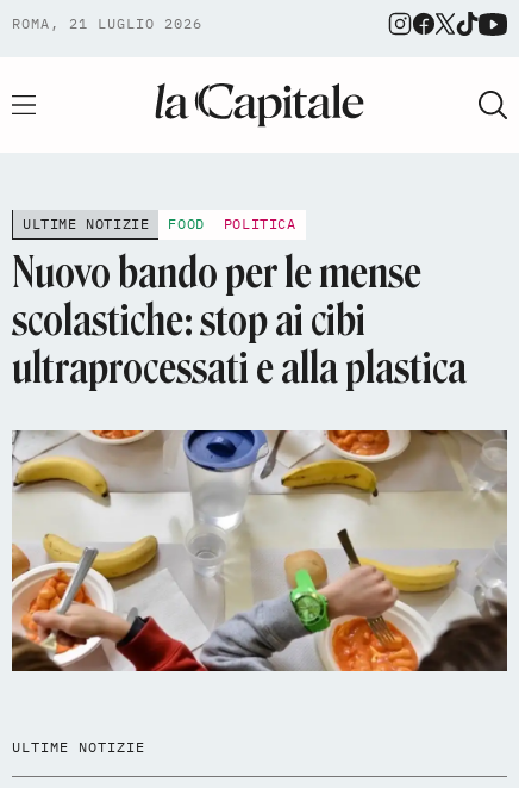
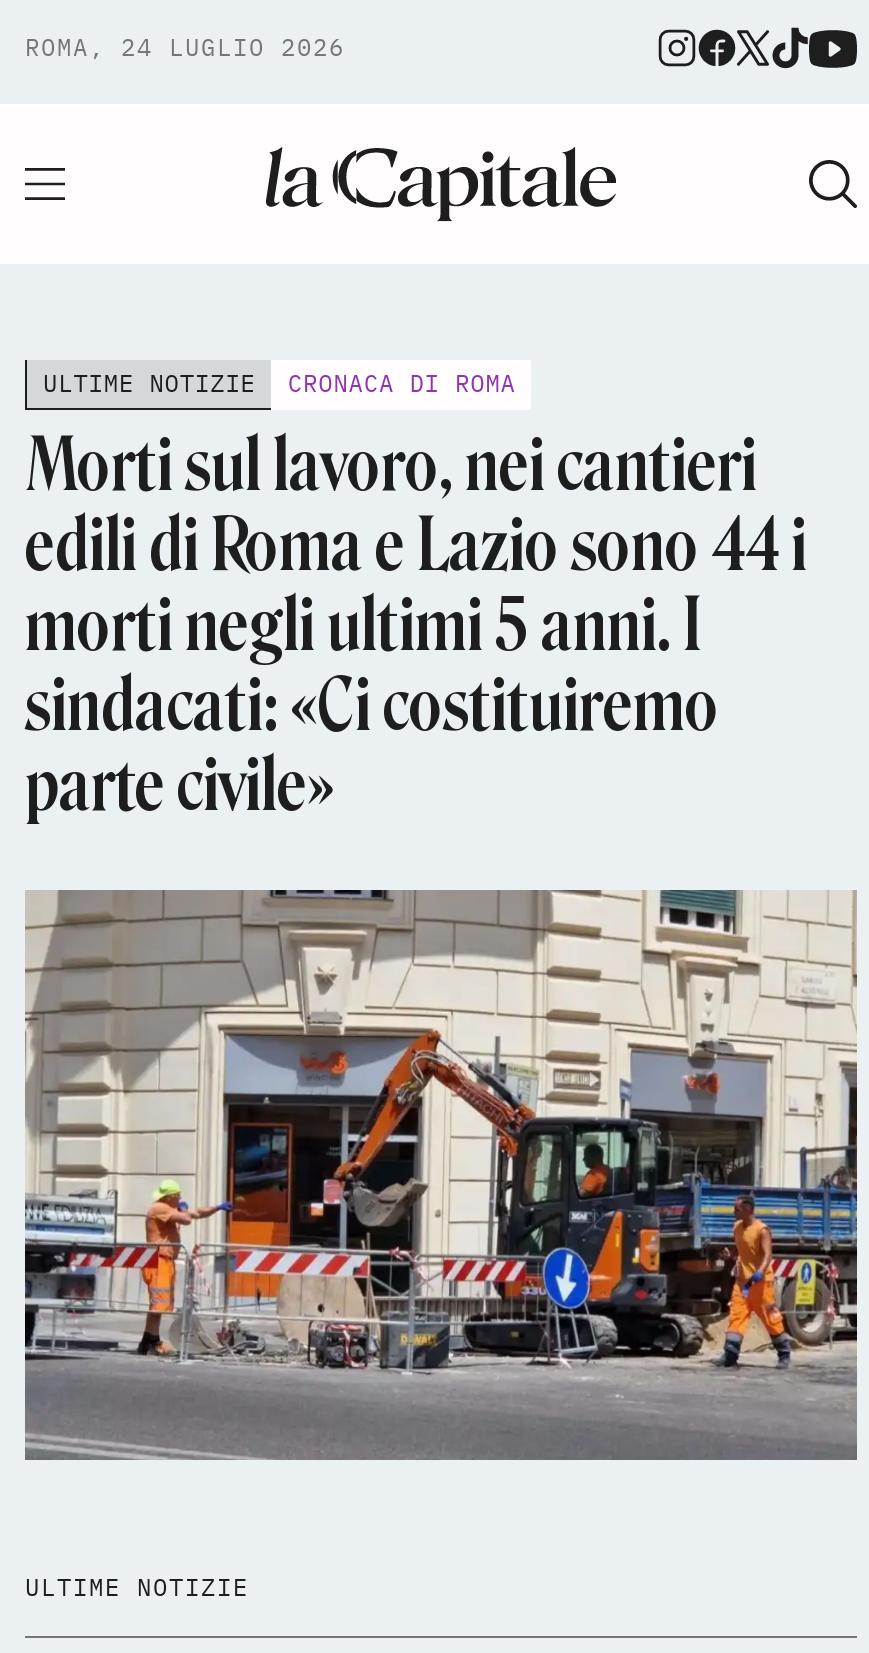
[12,14,202,32] ROMA, 21 LUGLIO 2026 -> [25,32,345,62] ROMA, 24 LUGLIO 2026
[12,215,467,393] FOOD | POLITICA | Nuovo bando per le mense | scolastiche: stop ai cibi | ultraprocessati e alla plastica -> [25,368,807,828] CRONACA DI ROMA | Morti sul lavoro, nei cantieri | edili di Roma e Lazio sono 44 i | morti negli ultimi 5 anni. I | sindacati: «Ci costituiremo | parte civile»
[12,430,508,672] [image] -> [23,888,859,1462] [image]

